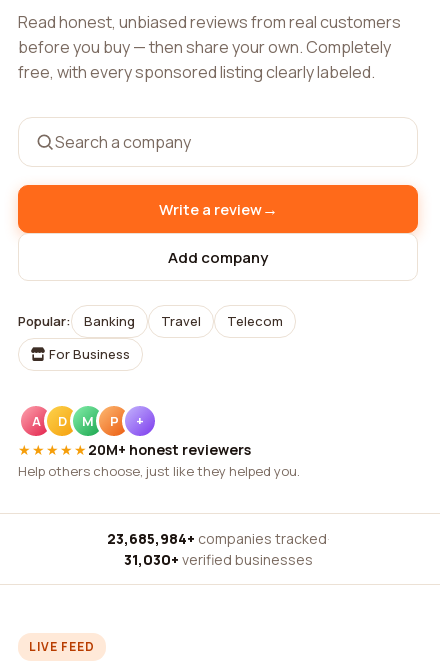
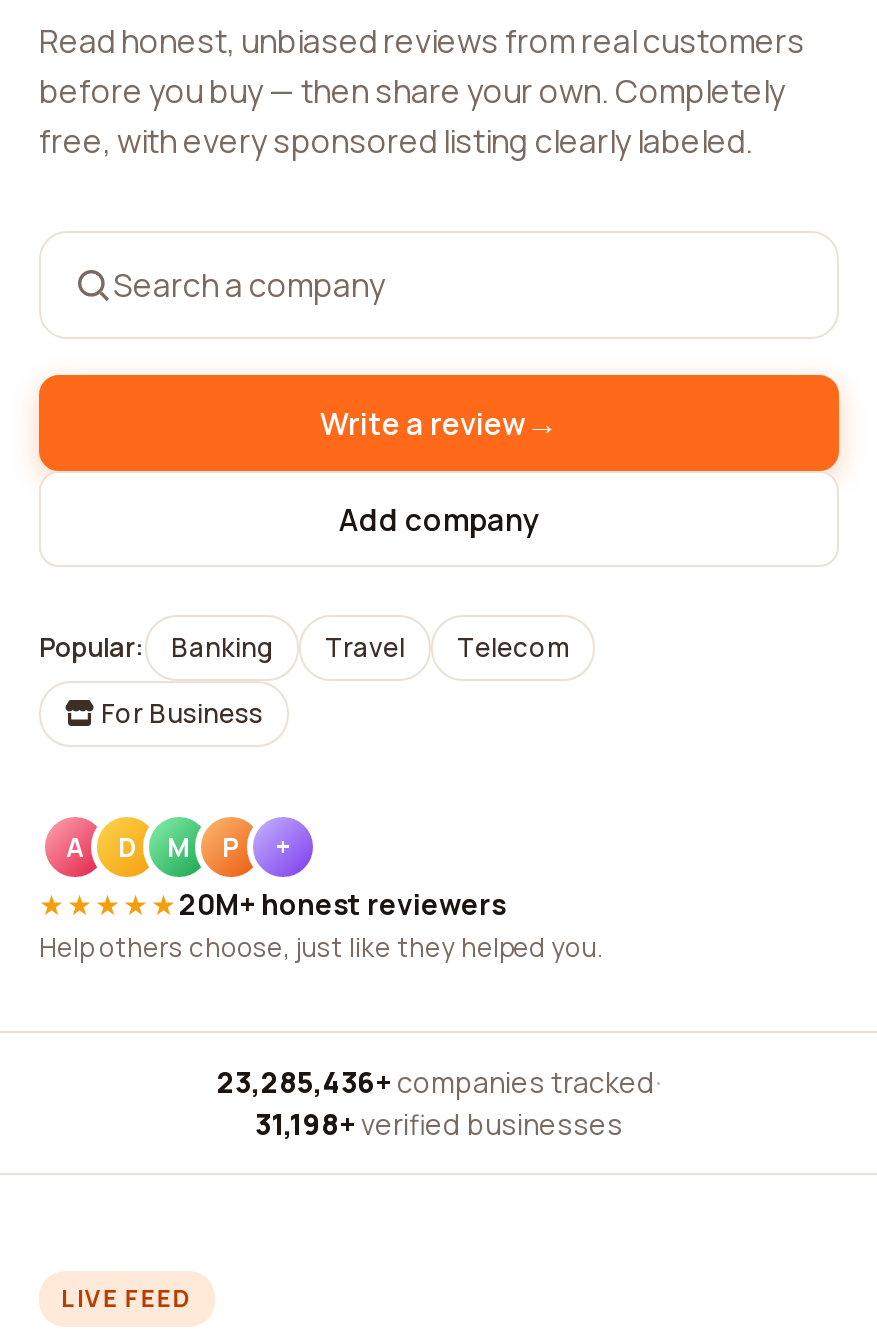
[106,529,329,548] 23,685,984+ companies tracked · -> [217,1063,661,1101] 23,285,436+ companies tracked ·
[123,550,312,569] 31,030+ verified businesses -> [255,1105,623,1143] 31,198+ verified businesses

